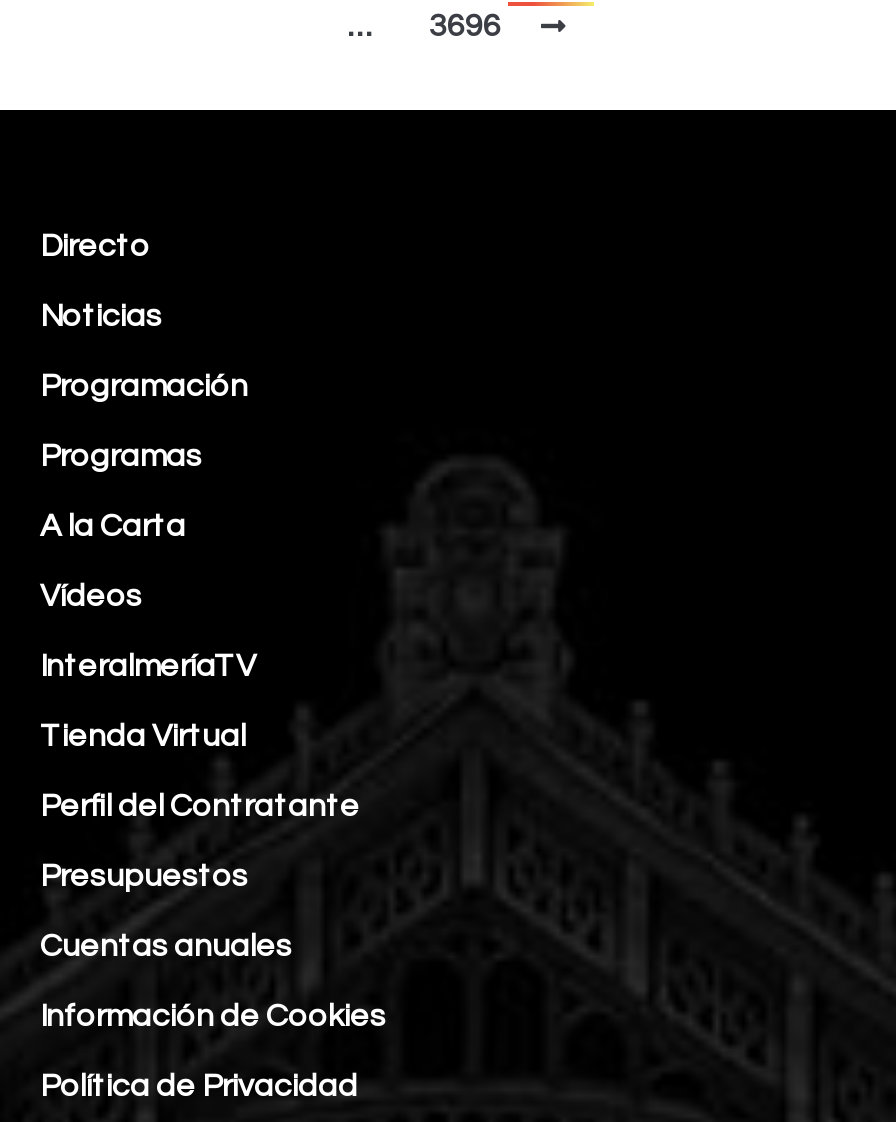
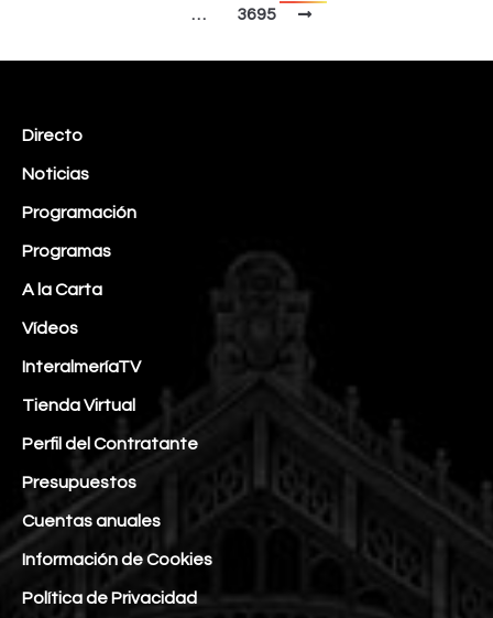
[429,10,501,42] 3696 -> [236,6,276,23] 3695

